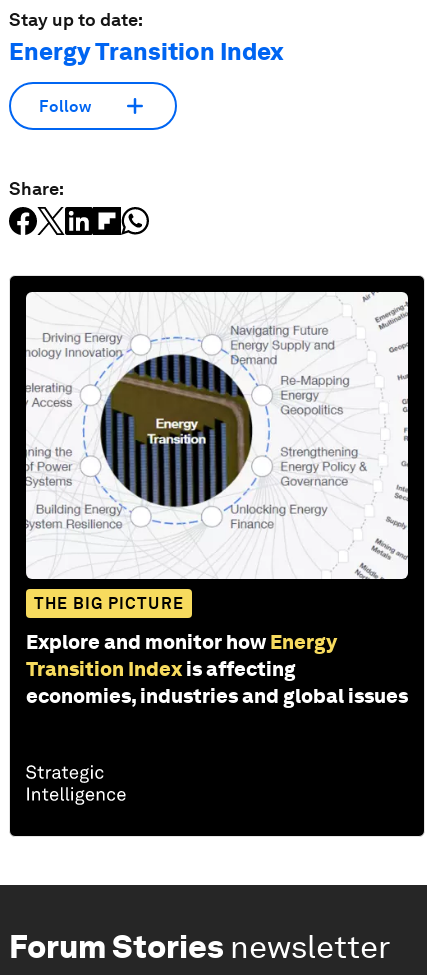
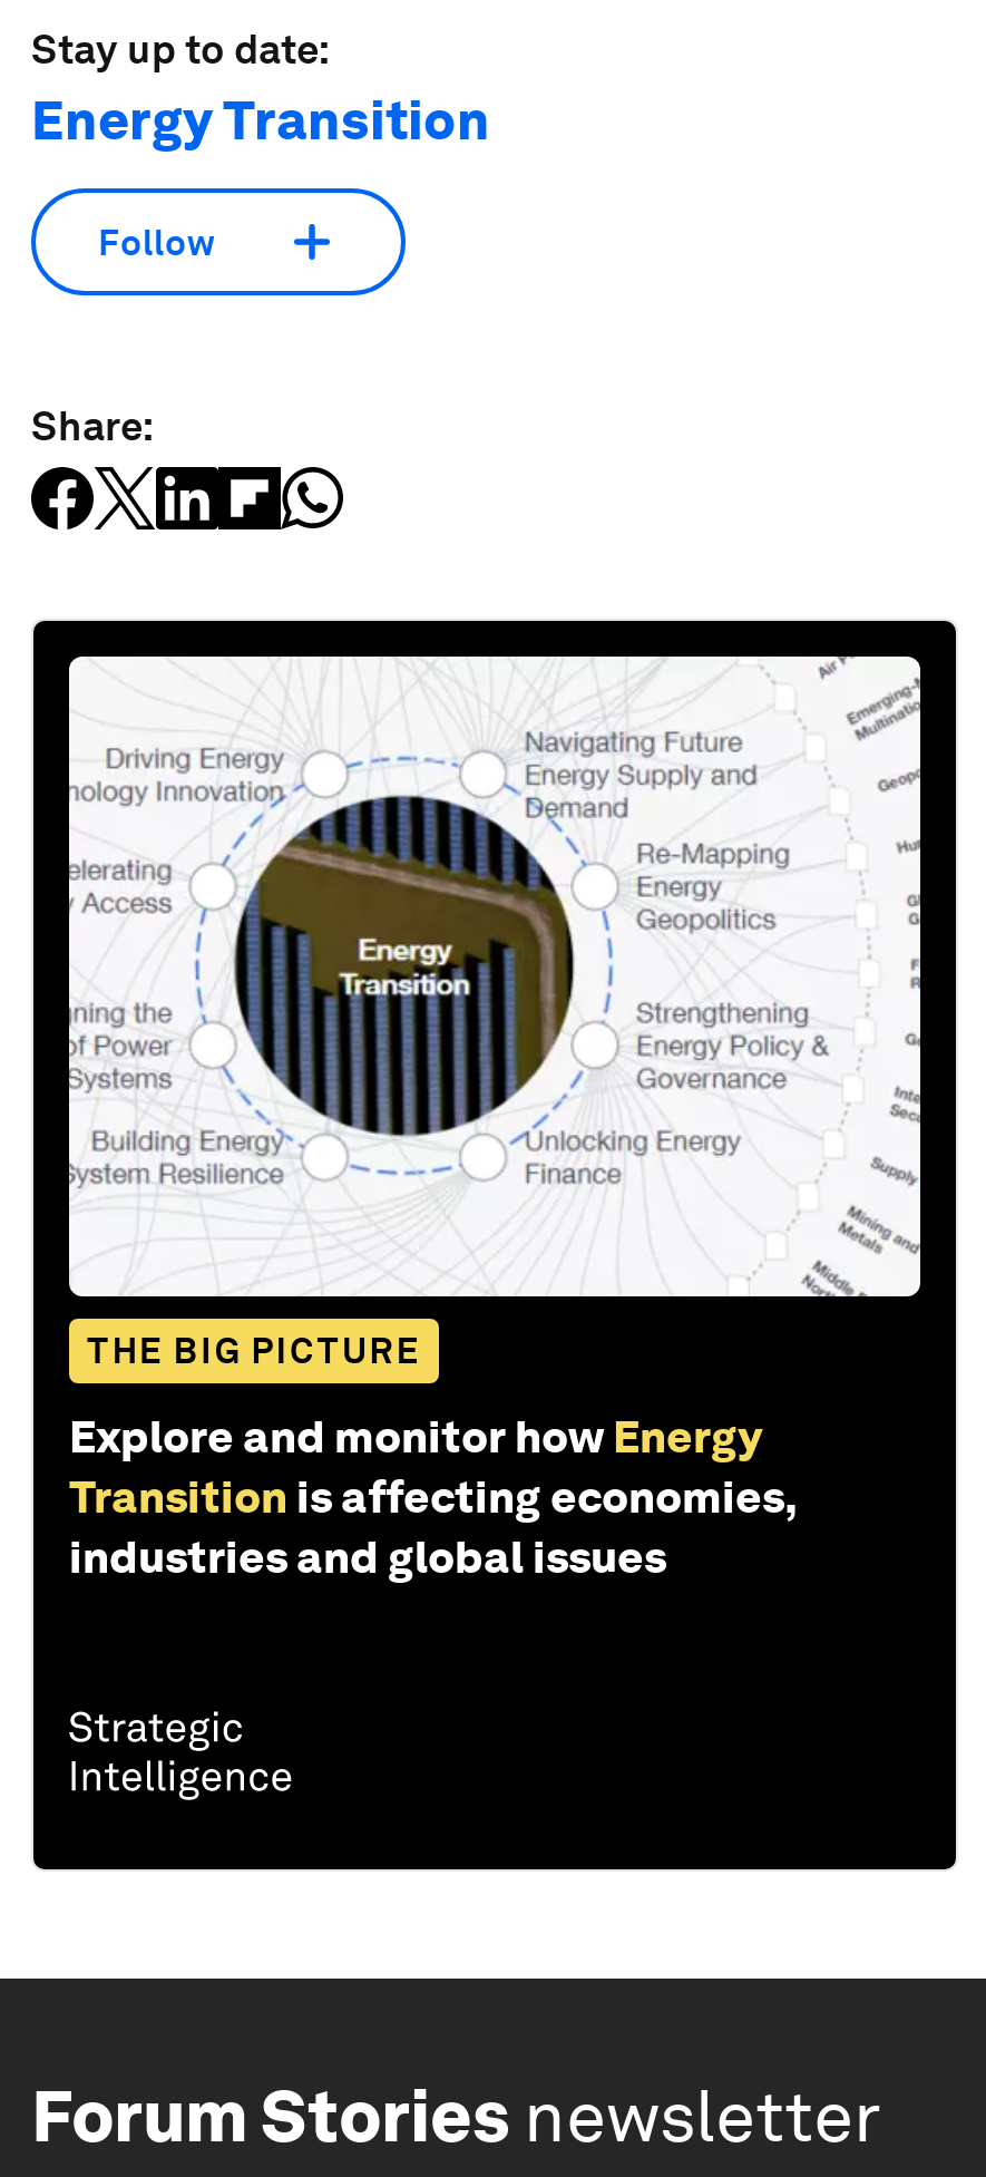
[9,37,284,66] Energy Transition Index -> [31,88,490,153] Energy Transition
[26,657,408,708] Transition Index is affecting | economies, industries and global issues -> [69,1471,795,1585] Transition is affecting economies, | industries and global issues

